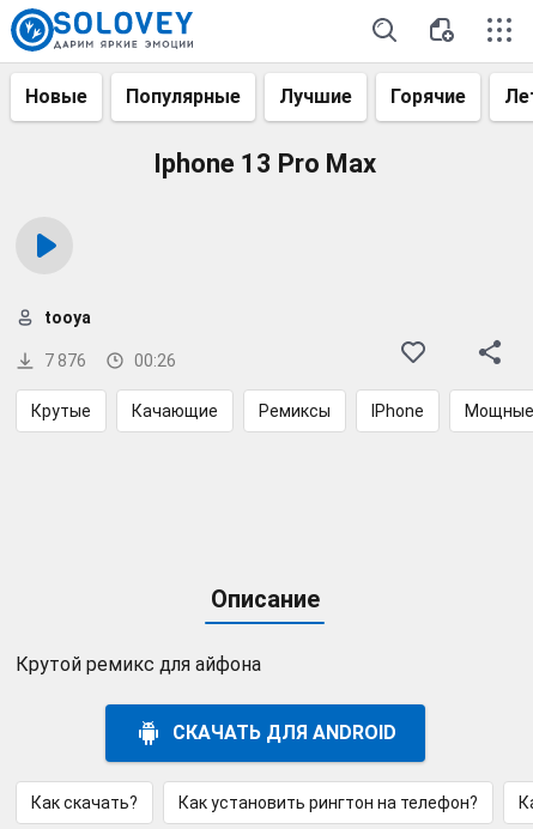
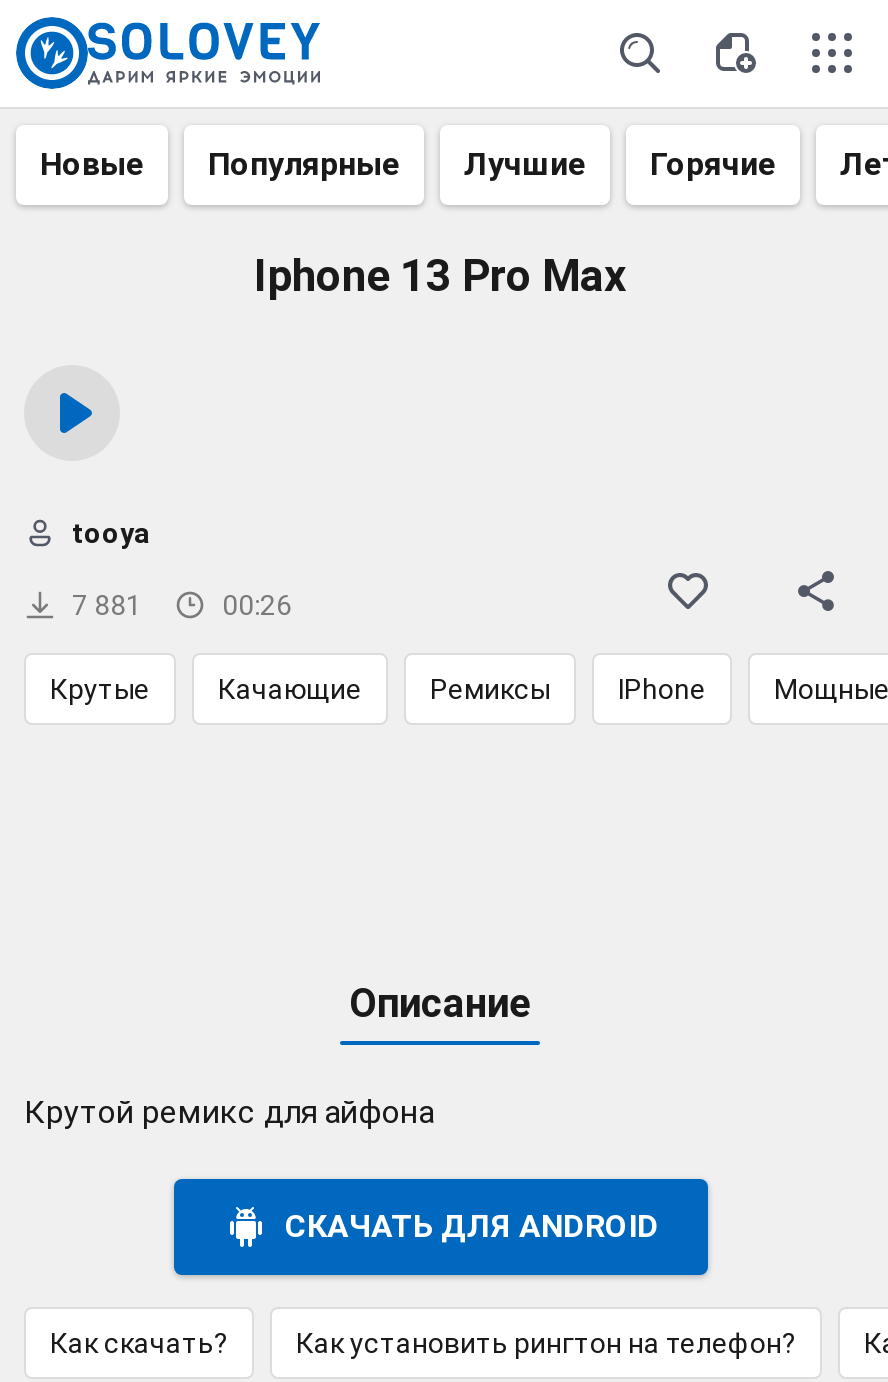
[44,351,86,370] 7 876 -> [72,589,142,621] 7 881

